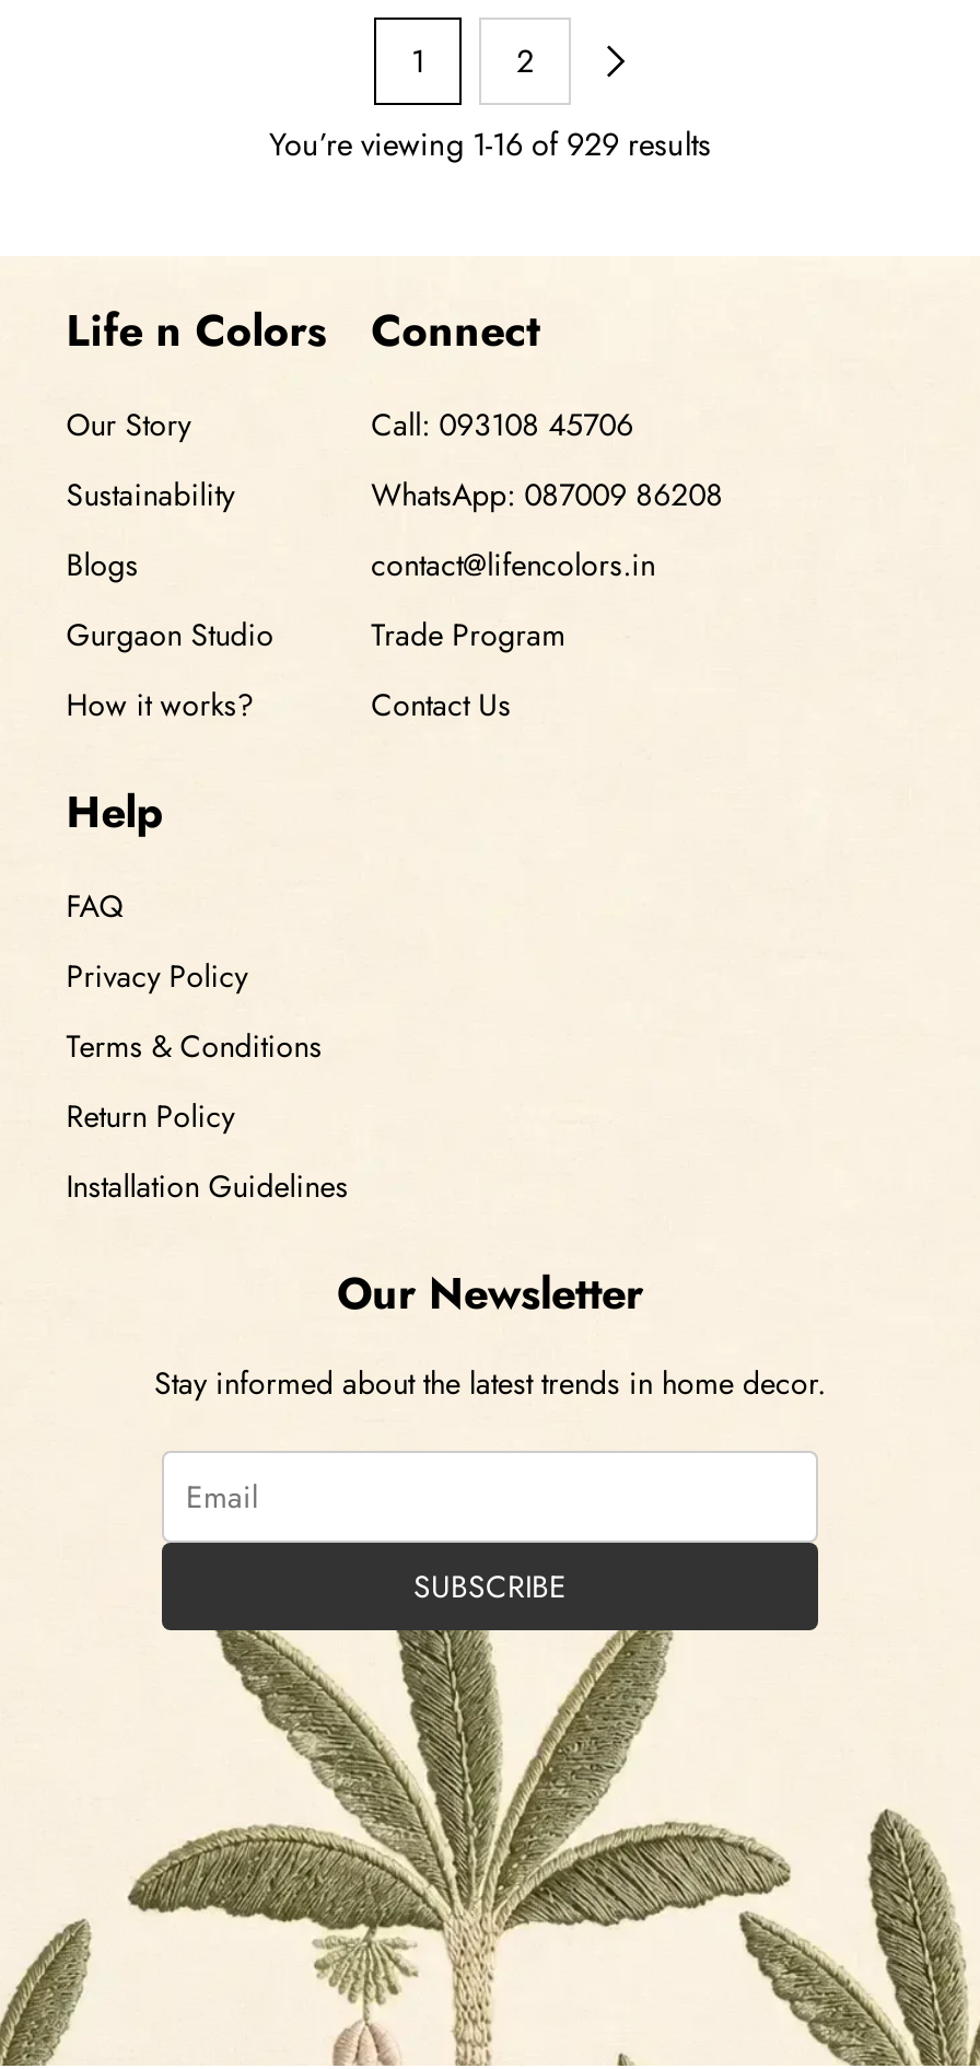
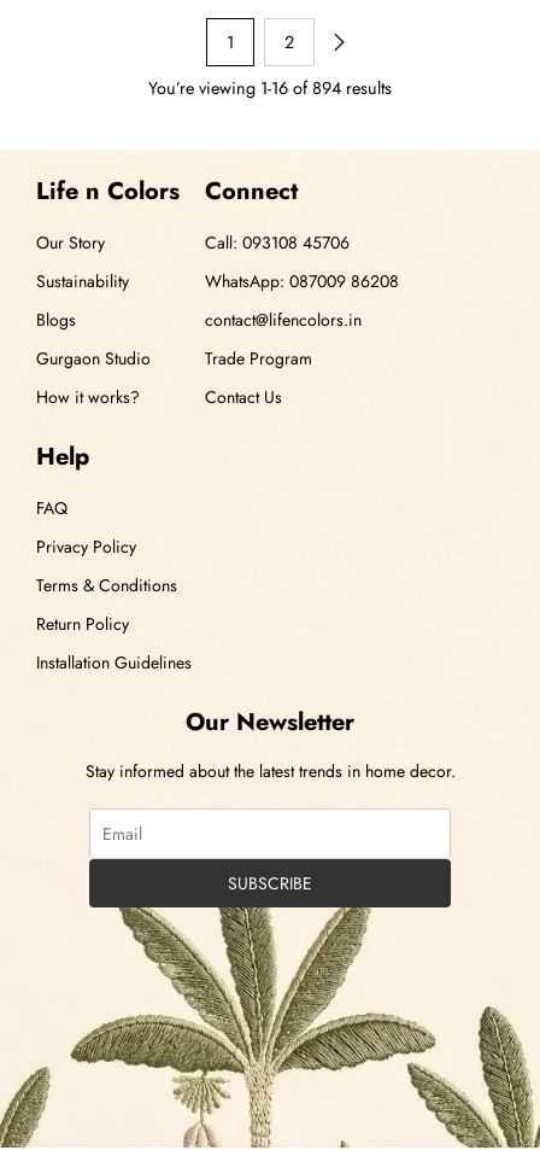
[269,123,711,166] You’re viewing 1-16 of 929 results -> [148,76,392,100] You’re viewing 1-16 of 894 results

